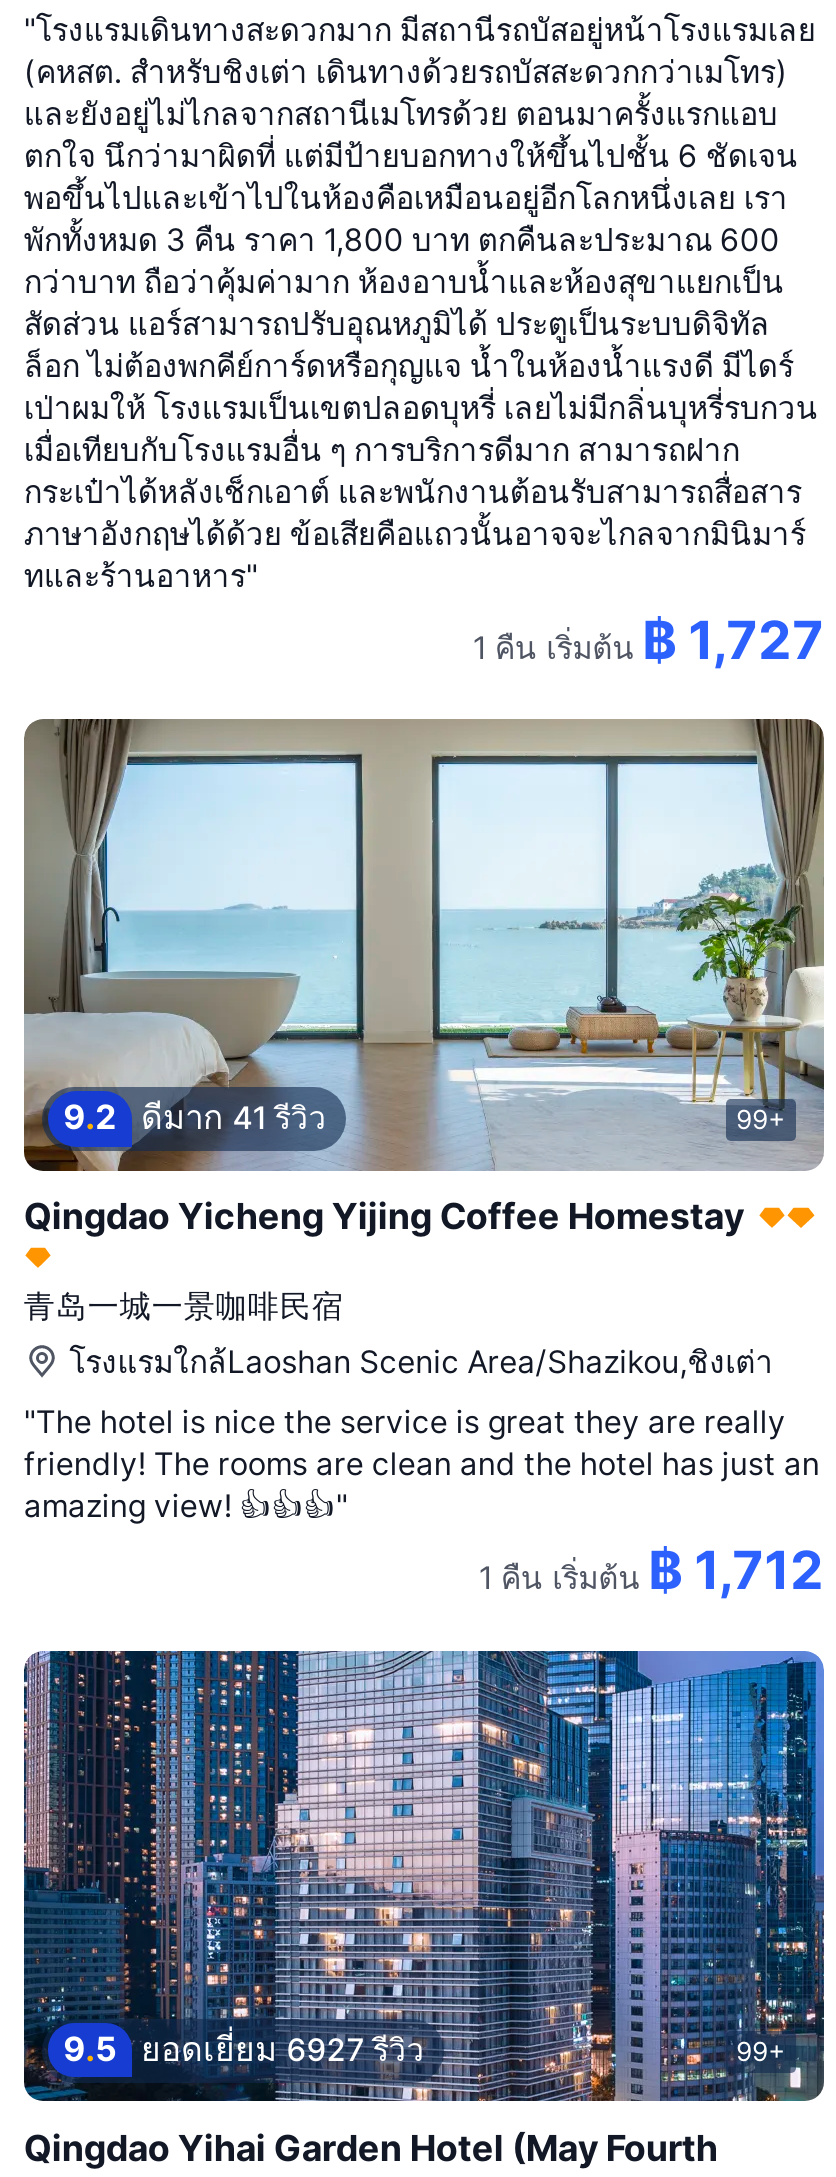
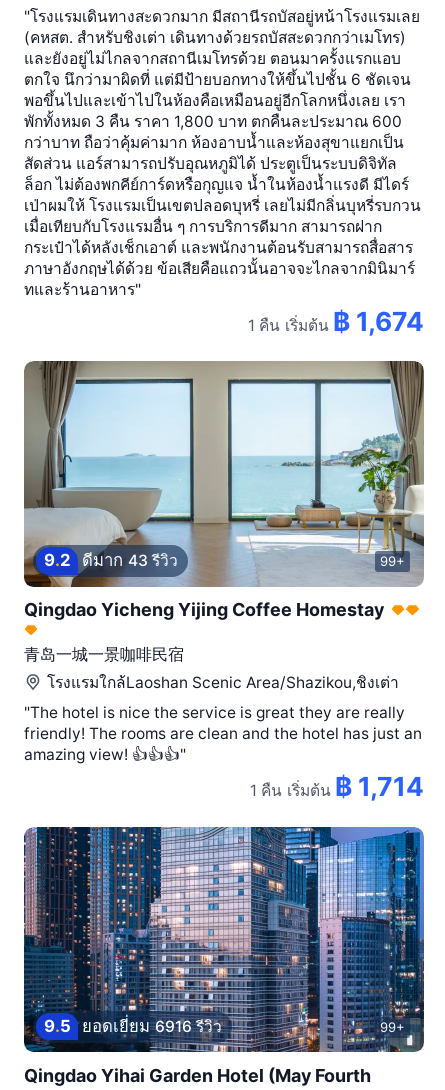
[473,608,824,670] 1 คืน เริ่มต้น฿ 1,727 -> [248,305,424,336] 1 คืน เริ่มต้น฿ 1,674
[63,1097,326,1137] 9.2 ดีมาก 41 รีวิว -> [44,550,178,570] 9.2 ดีมาก 43 รีวิว
[479,1539,824,1601] 1 คืน เริ่มต้น฿ 1,712 -> [250,771,424,802] 1 คืน เริ่มต้น฿ 1,714
[63,2029,424,2069] 9.5 ยอดเยี่ยม 6927 รีวิว -> [44,1016,222,1036] 9.5 ยอดเยี่ยม 6916 รีวิว

